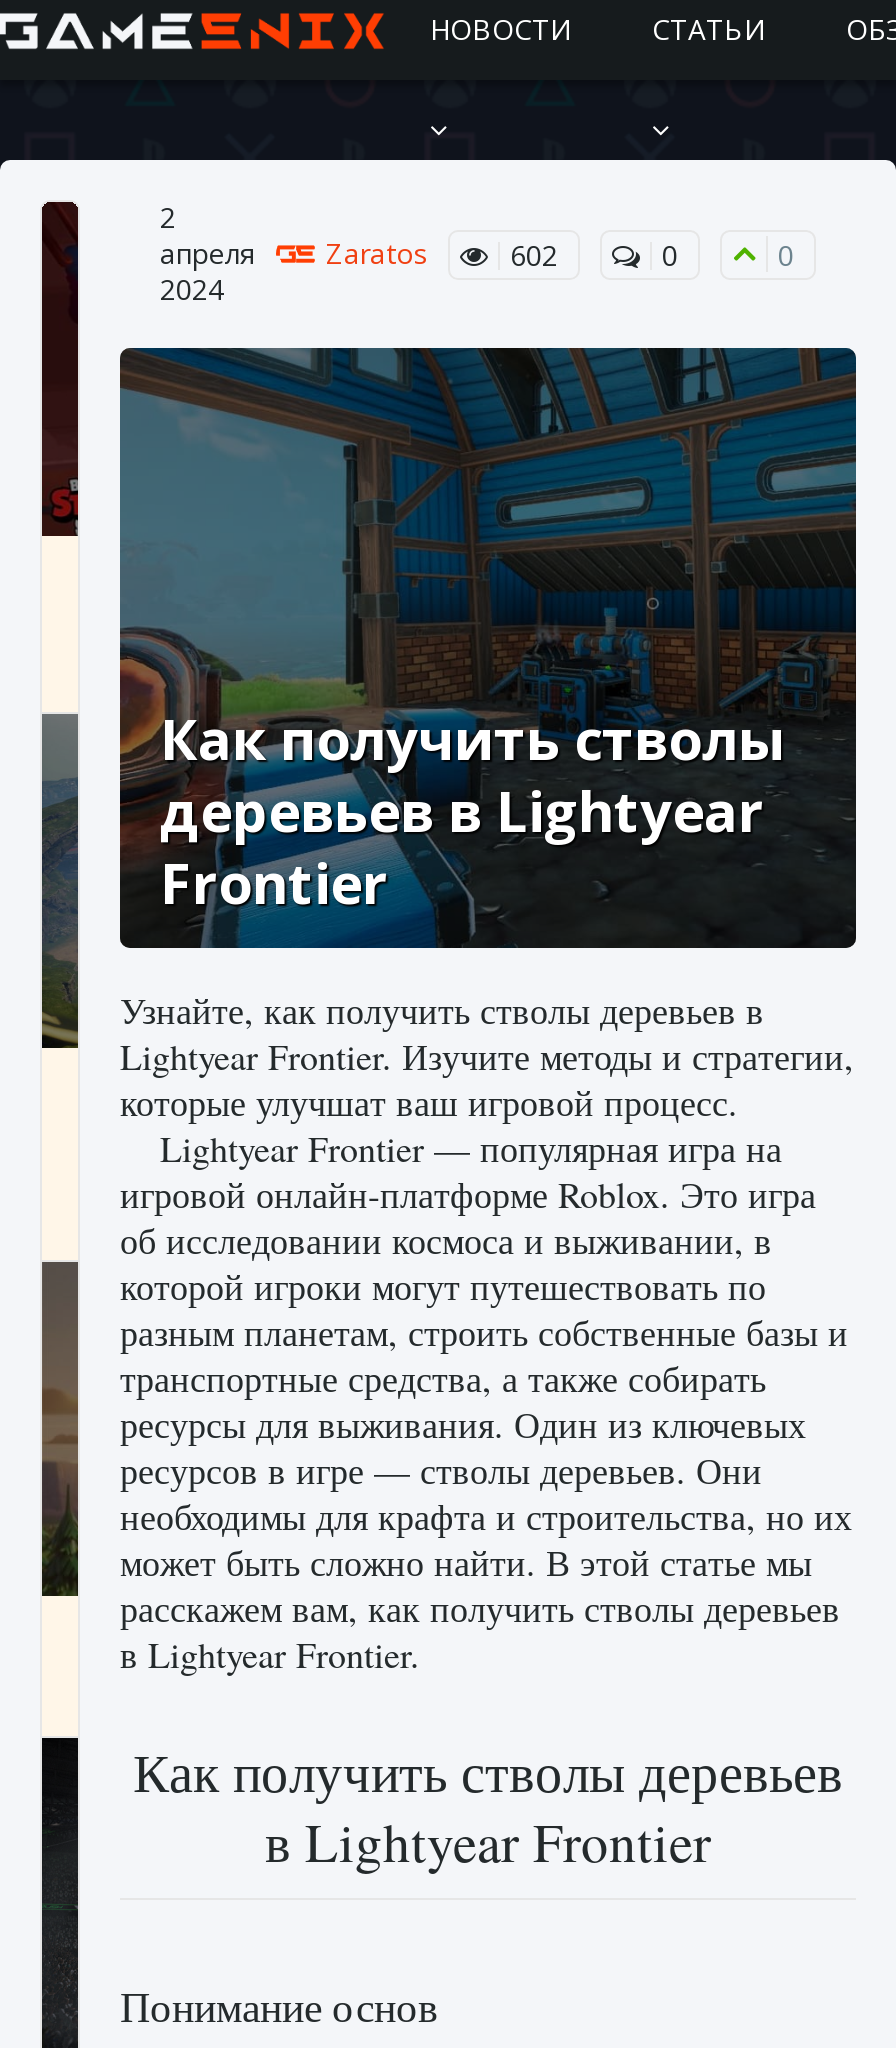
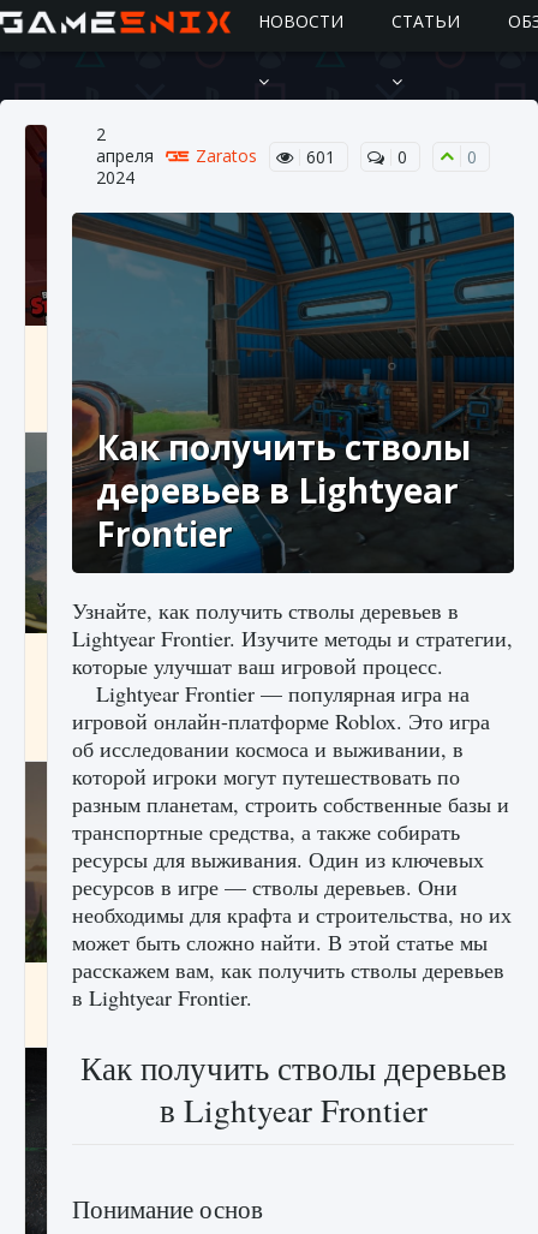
[510,235,558,273] 602 -> [306,145,335,168] 601

